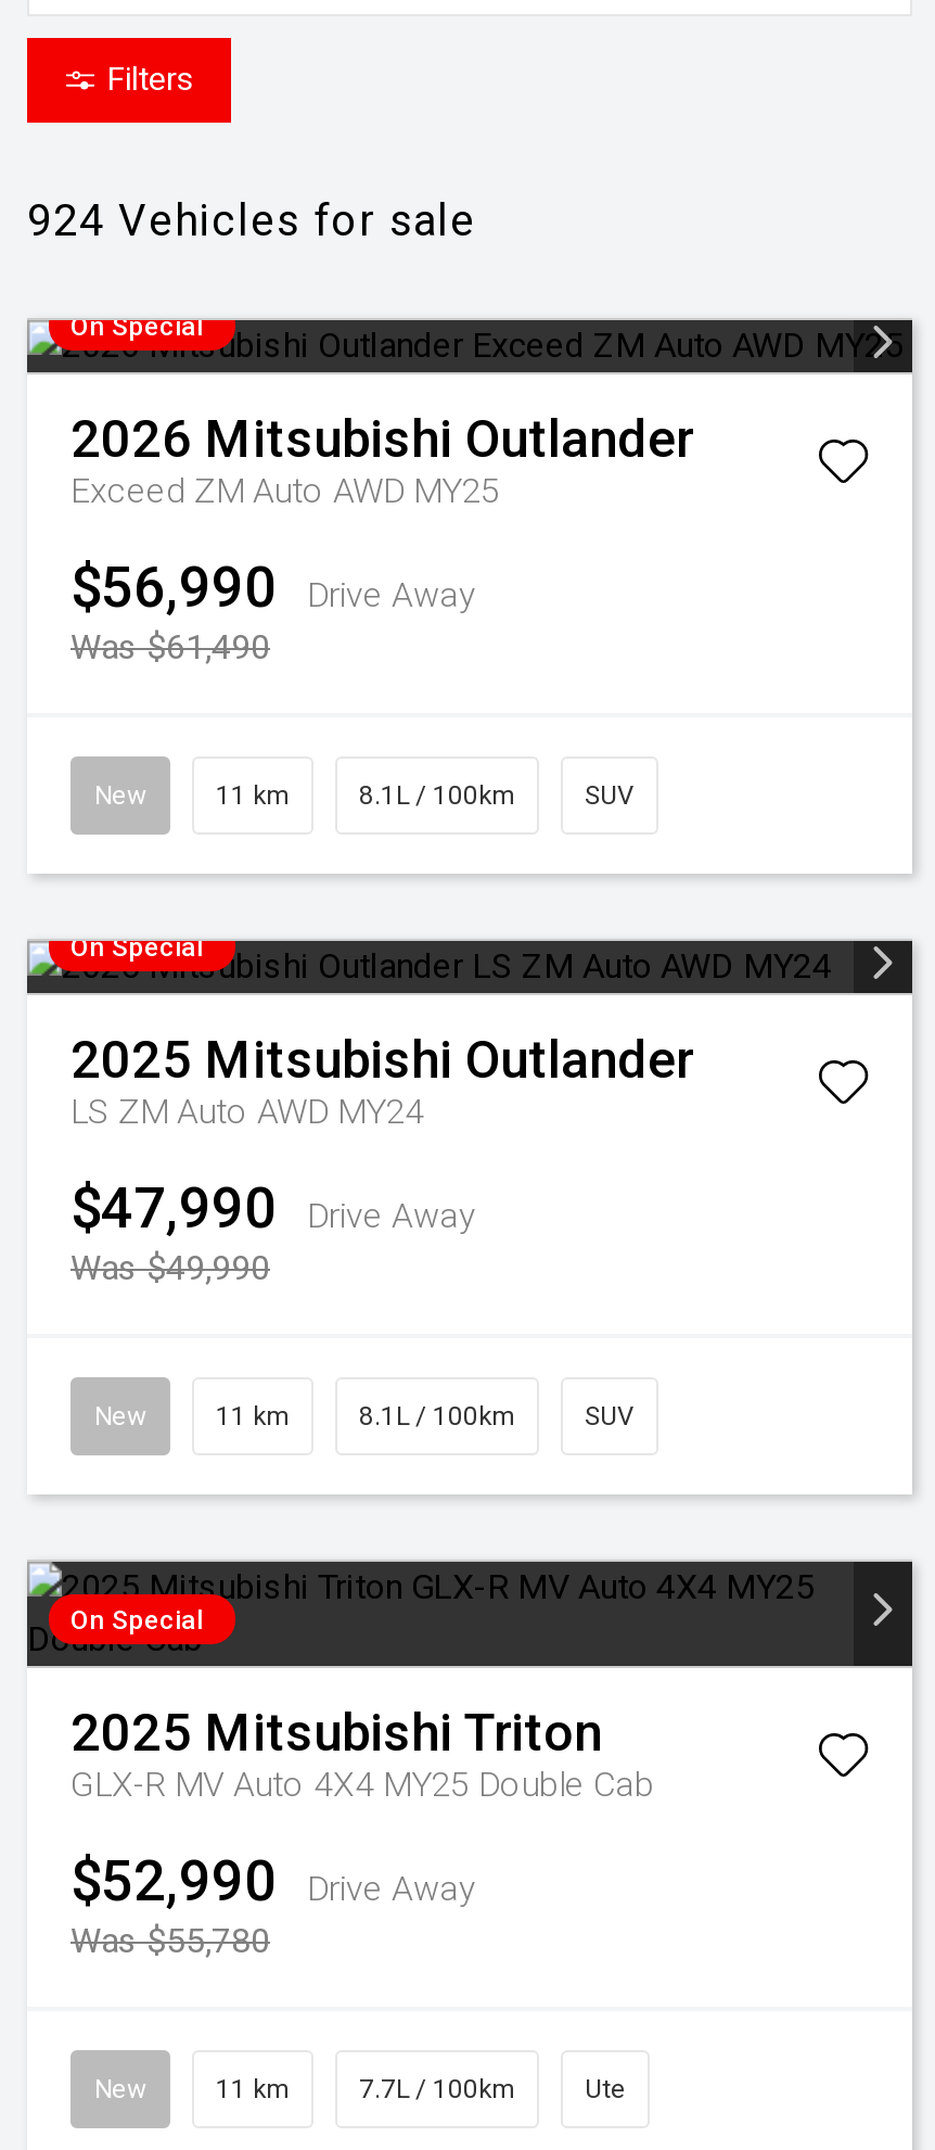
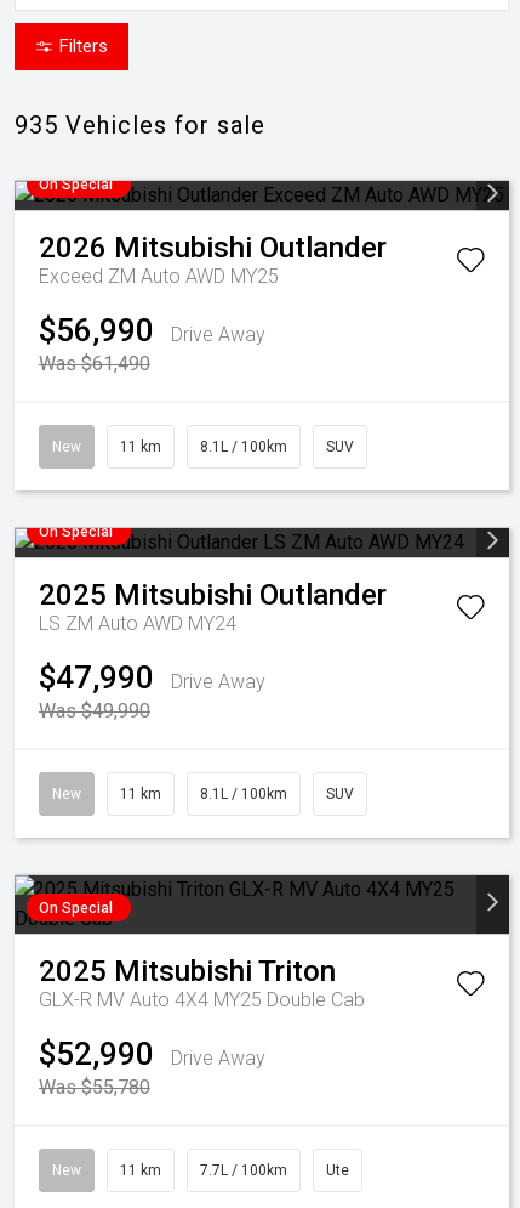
[27,194,476,246] 924 Vehicles for sale -> [15,110,265,140] 935 Vehicles for sale

